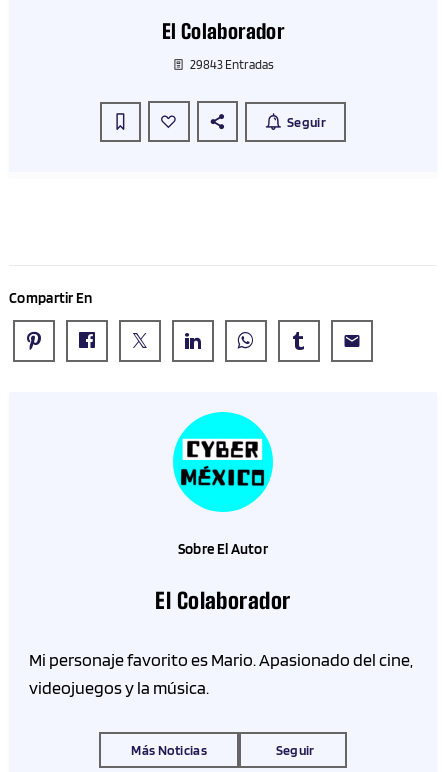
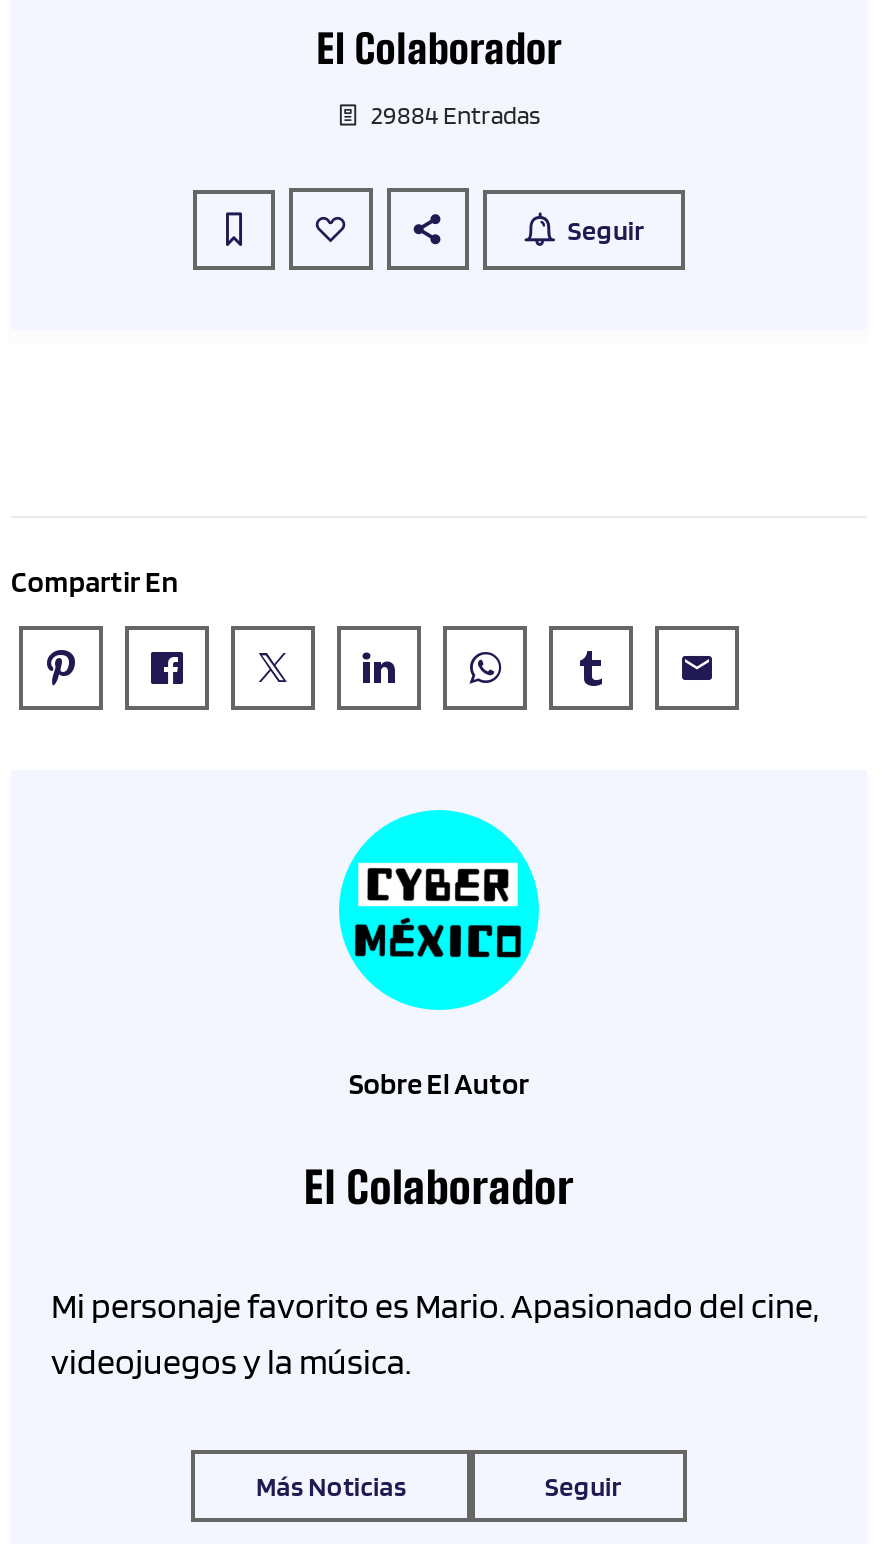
[189,57,273,72] 29843 Entradas -> [371,101,541,131] 29884 Entradas

